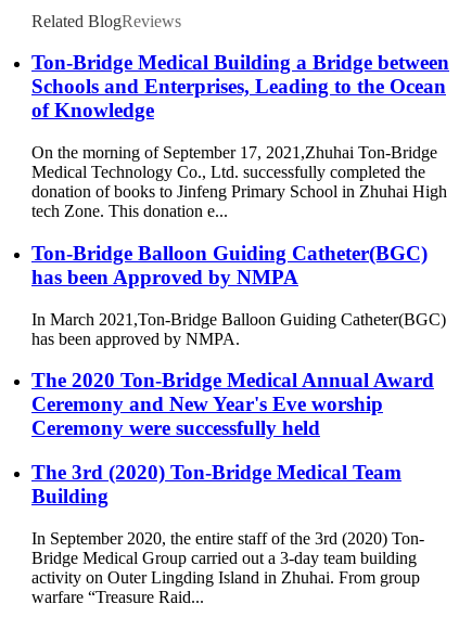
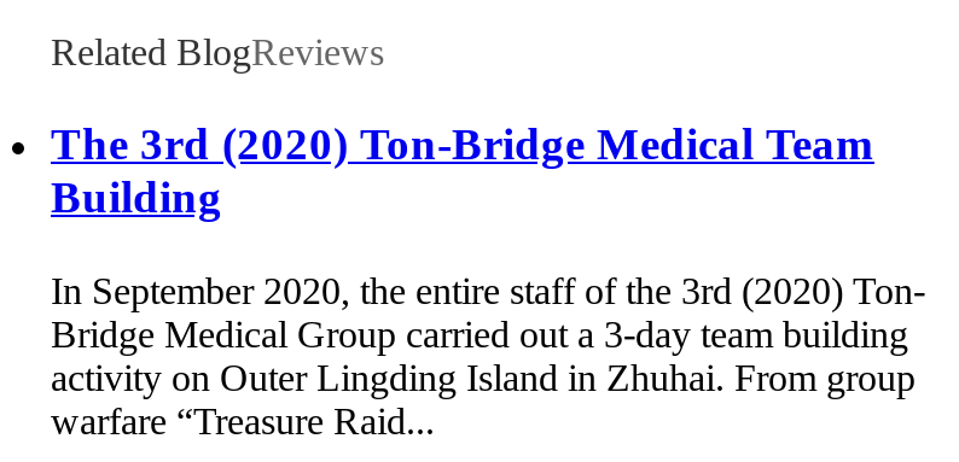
[31,52,449,439] Ton-Bridge Medical Building a Bridge between | Schools and Enterprises, Leading to the Ocean | of Knowledge | On the morning of September 17, 2021,Zhuhai Ton-Bridge | Medical Technology Co., Ltd. successfully completed the | donation of books to Jinfeng Primary School in Zhuhai High | tech Zone. This donation e... | Ton-Bridge Balloon Guiding Catheter(BGC) | has been Approved by NMPA | In March 2021,Ton-Bridge Balloon Guiding Catheter(BGC) | has been approved by NMPA. | The 2020 Ton-Bridge Medical Annual Award | Ceremony and New Year's Eve worship | Ceremony were successfully held -> none

